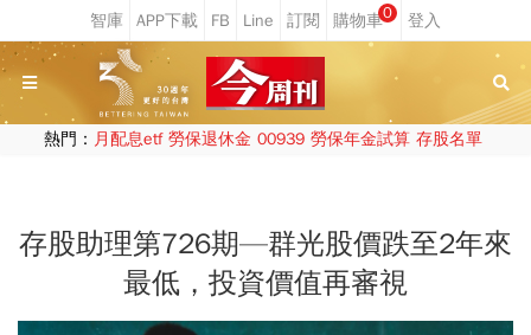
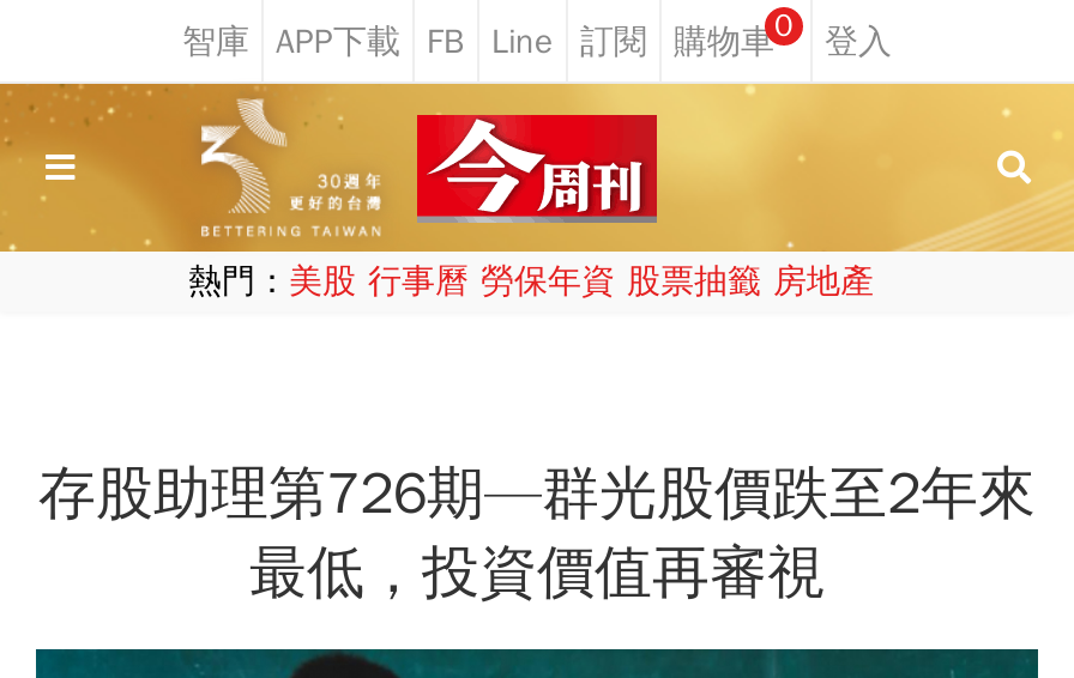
[43,129,482,149] 熱門：月配息etf 勞保退休金 00939 勞保年金試算 存股名單 -> [188,261,874,302] 熱門：美股 行事曆 勞保年資 股票抽籤 房地產

